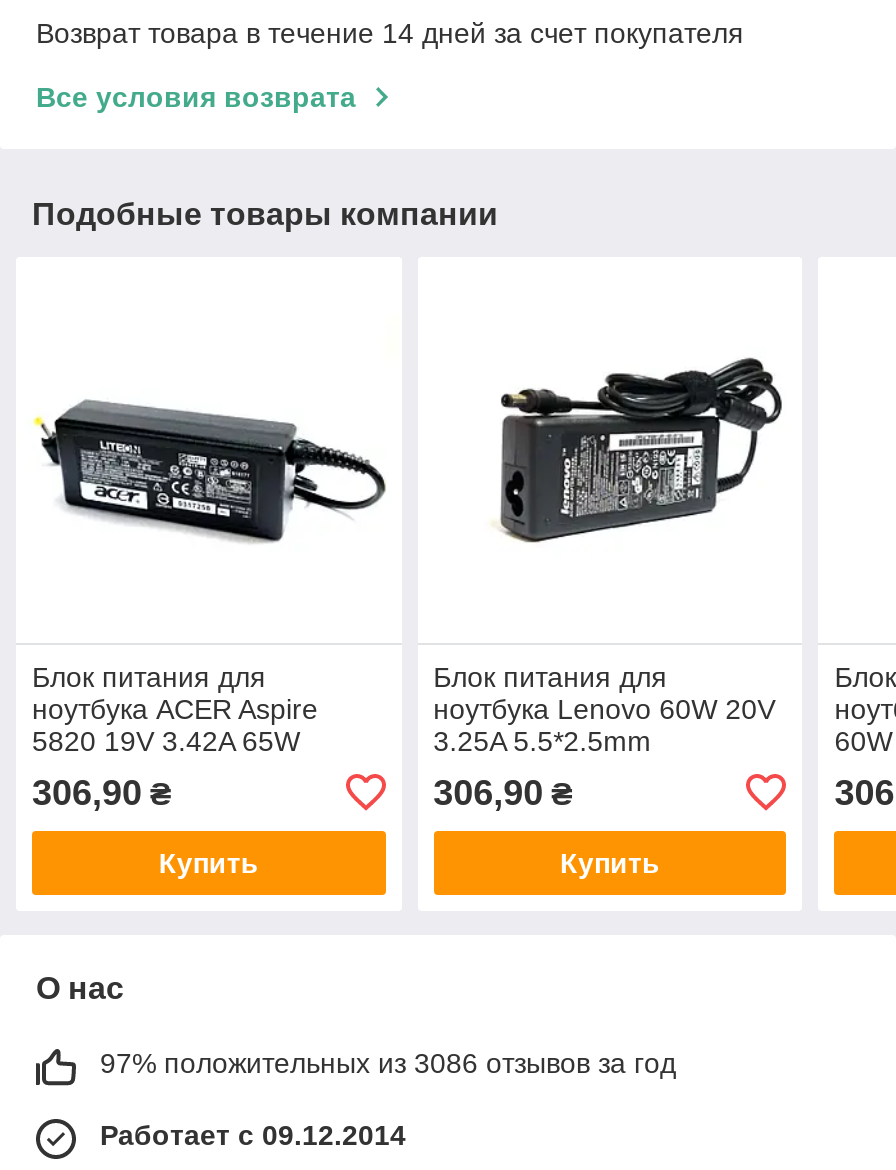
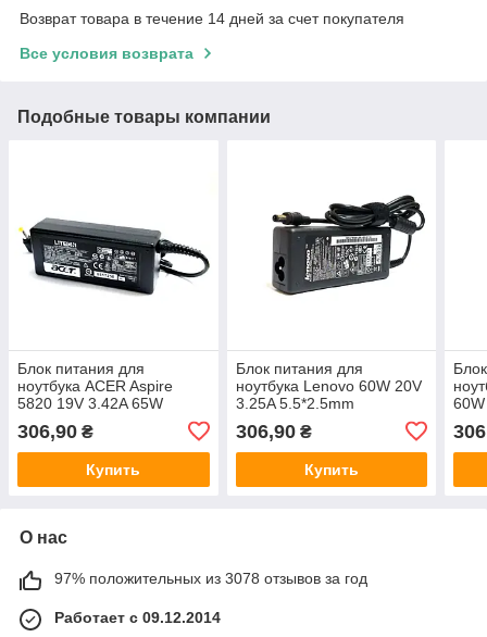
[100,1047,676,1079] 97% положительных из 3086 отзывов за год -> [54,569,367,587] 97% положительных из 3078 отзывов за год

